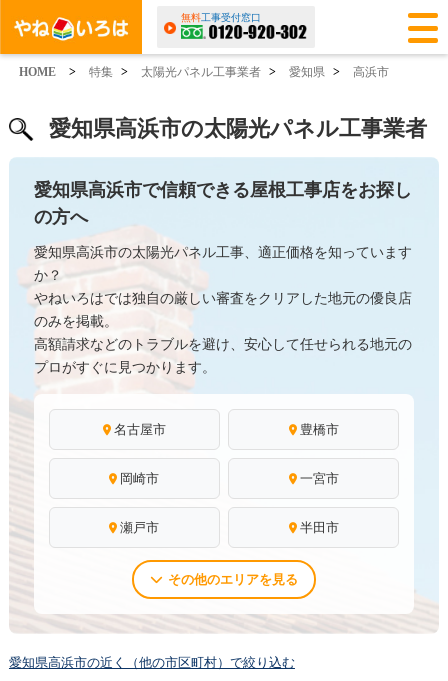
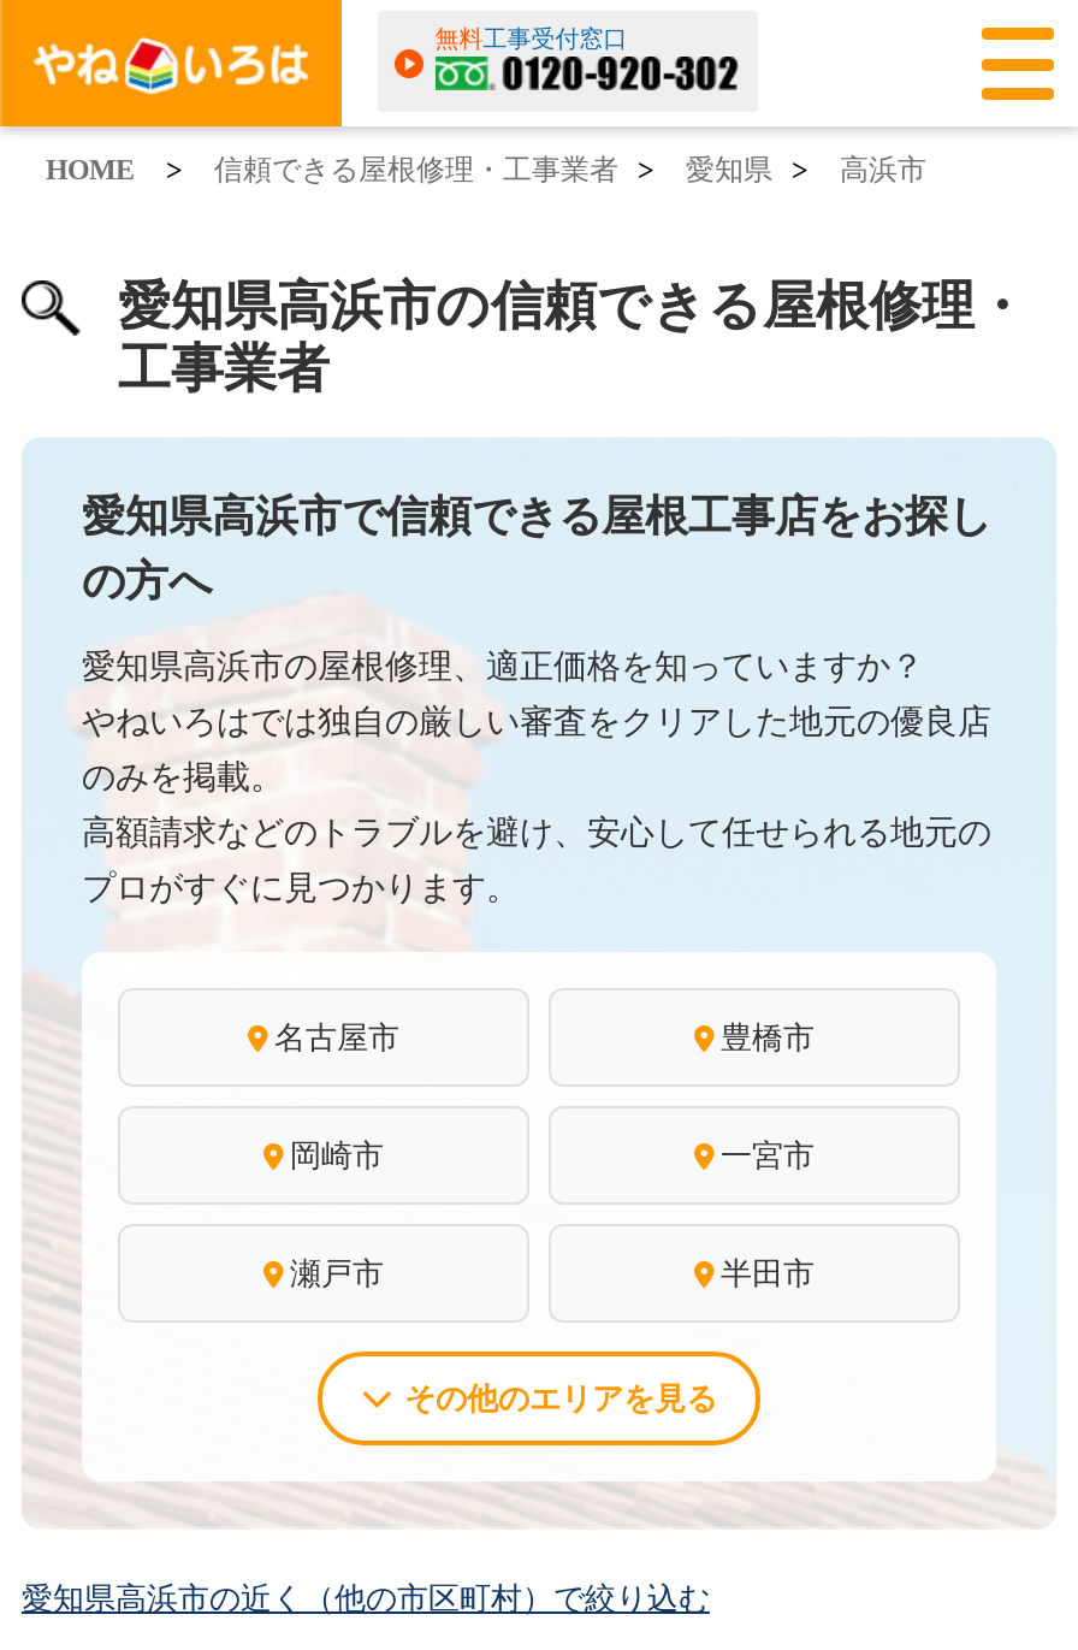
[89,65,279,79] 特集 > | 太陽光パネル工事業者 > -> [214,153,662,187] 信頼できる屋根修理・工事業者 >
[49,116,427,141] 愛知県高浜市の太陽光パネル工事業者 -> [118,276,1027,398] 愛知県高浜市の信頼できる屋根修理・ | 工事業者
moved [34,180,412,227] -> [82,492,991,605]: 愛知県高浜市で信頼できる屋根工事店をお探し | の方へ
[34,245,412,283] 愛知県高浜市の太陽光パネル工事、適正価格を知っています | か？ -> [82,649,924,685] 愛知県高浜市の屋根修理、適正価格を知っていますか？

